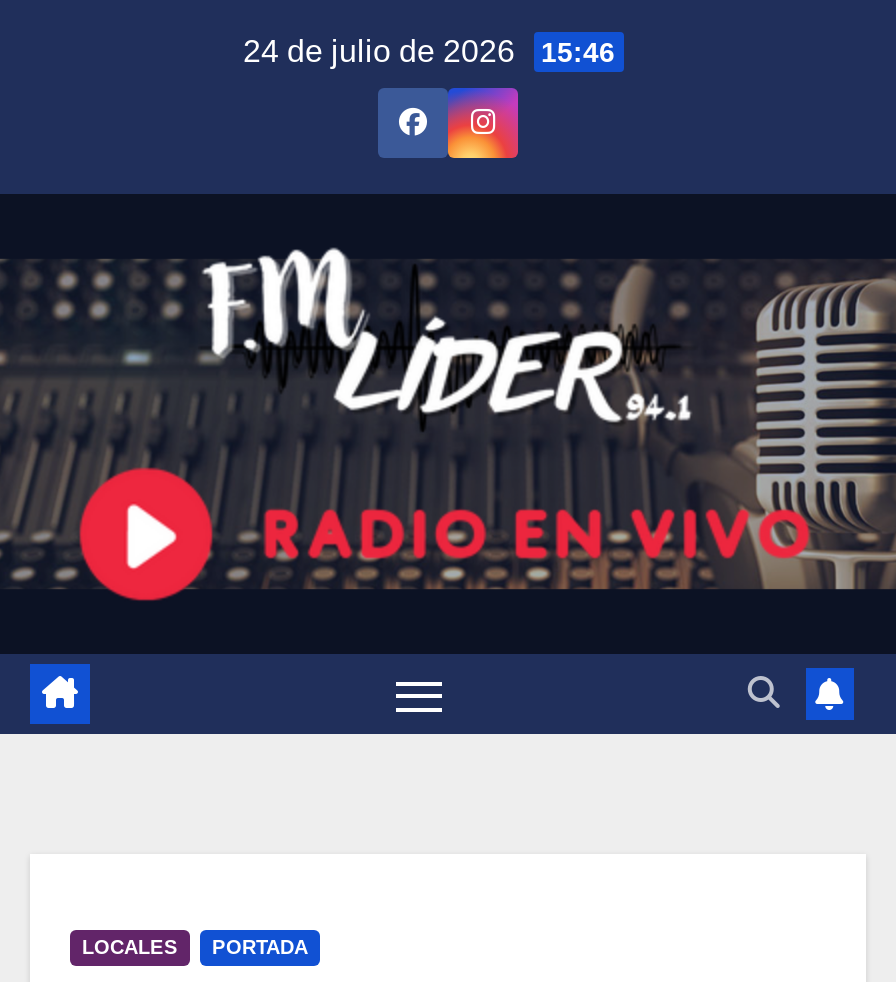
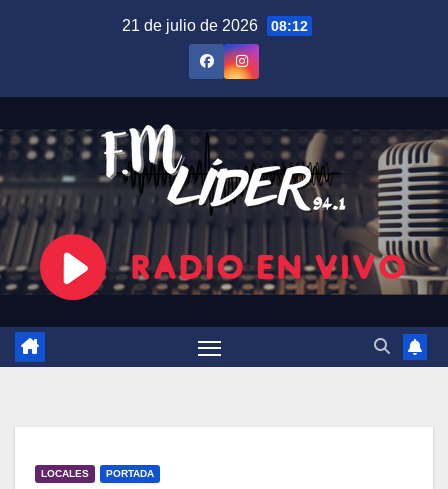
[243,34,615,68] 24 de julio de 2026 15:46 -> [121,17,307,34] 21 de julio de 2026 08:12

